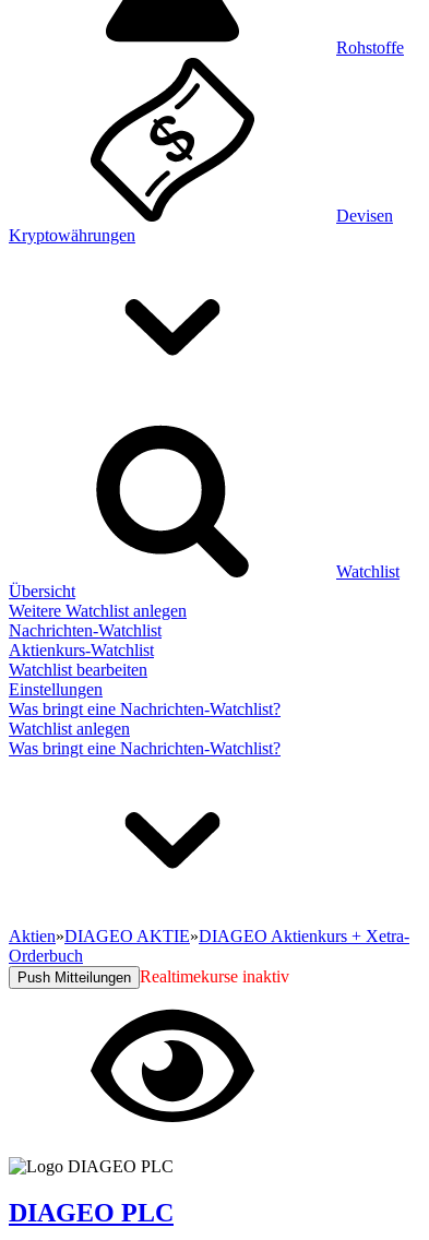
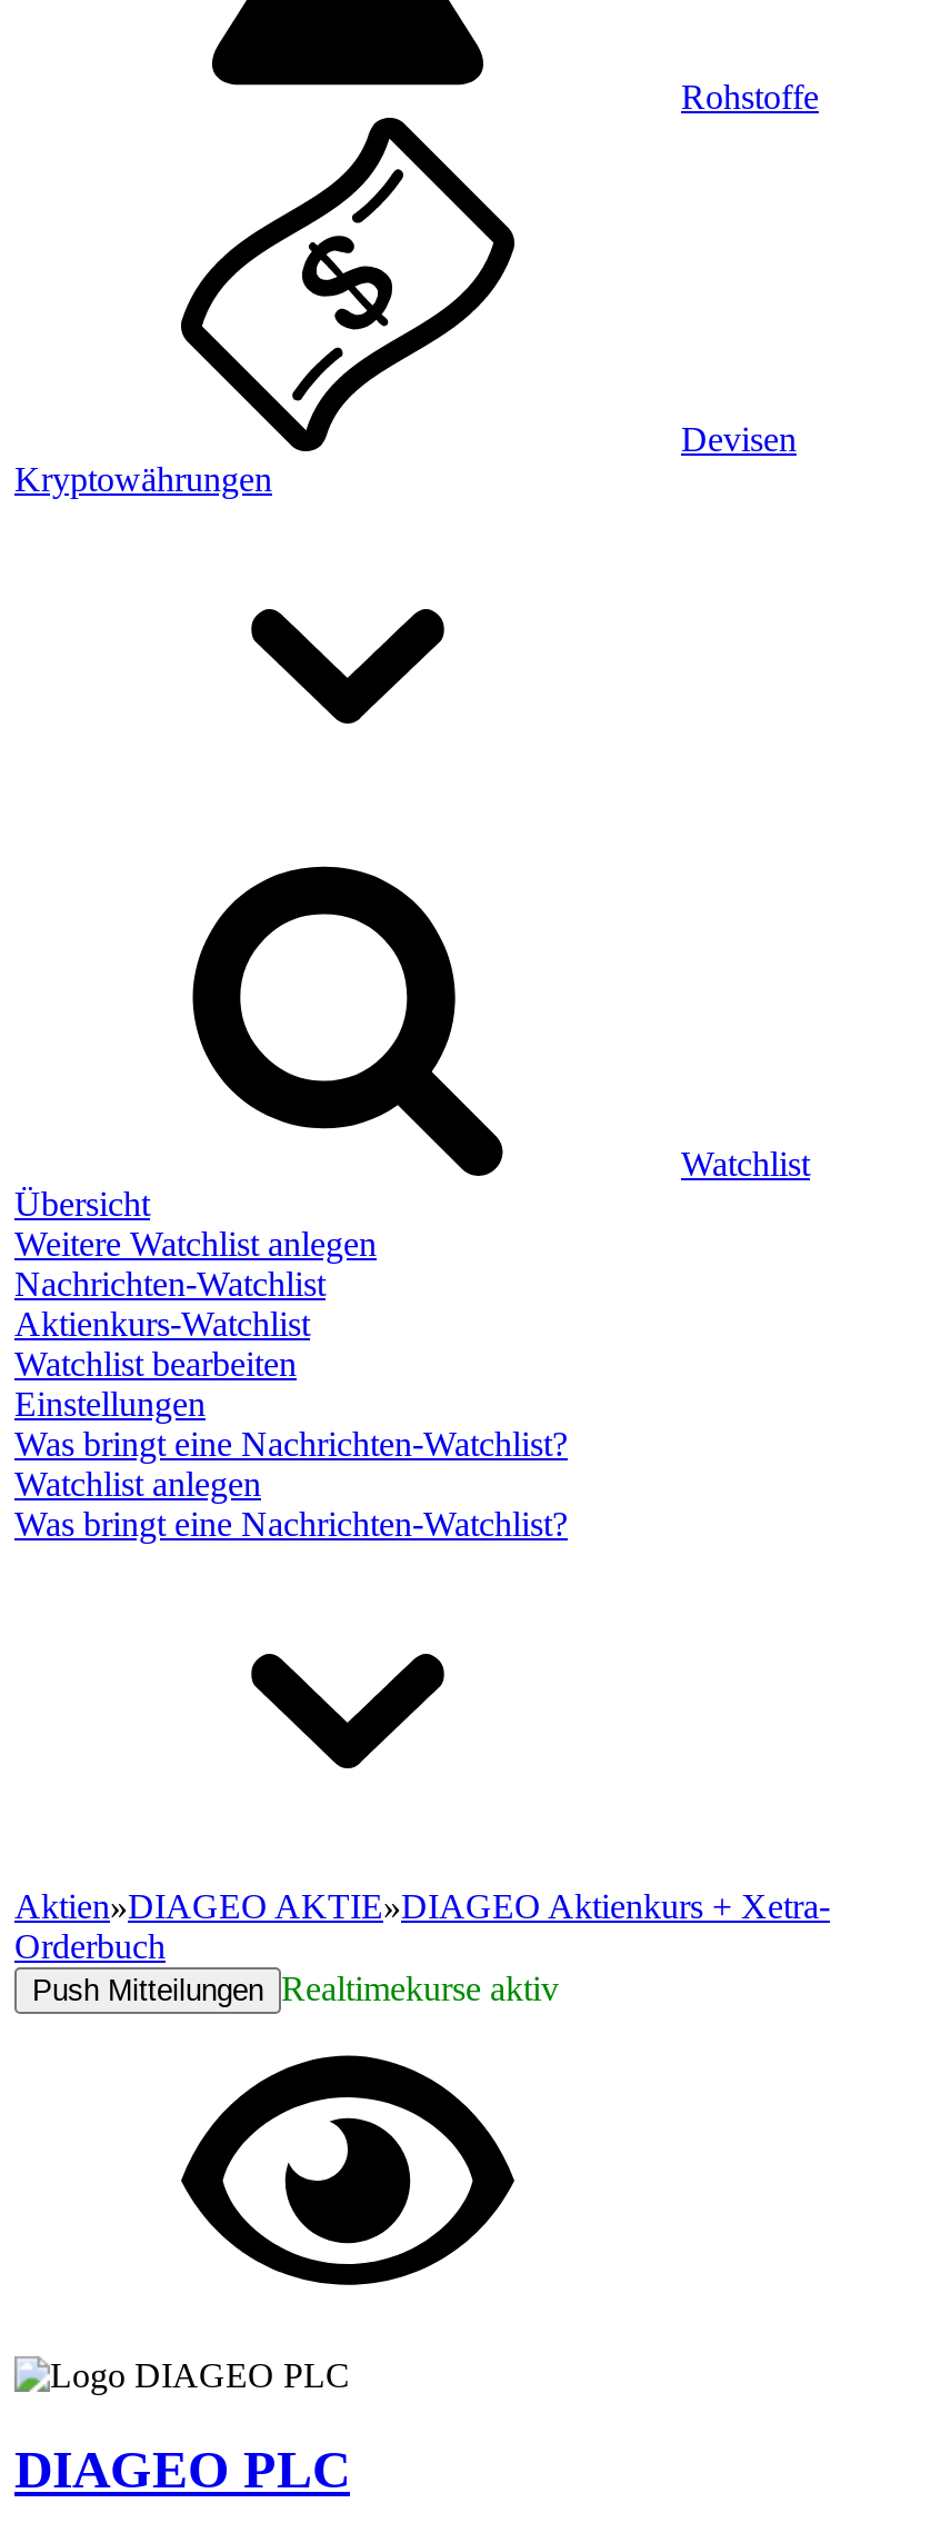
[17,967,289,986] Push Mitteilungen Realtimekurse inaktiv -> [32,1969,559,2007] Push Mitteilungen Realtimekurse aktiv

